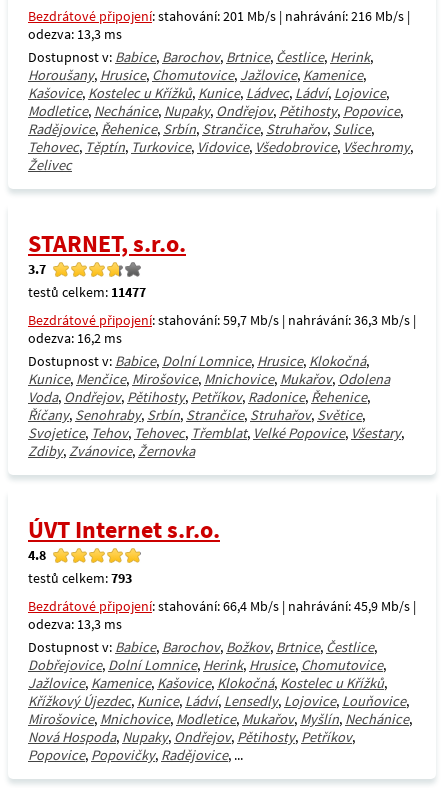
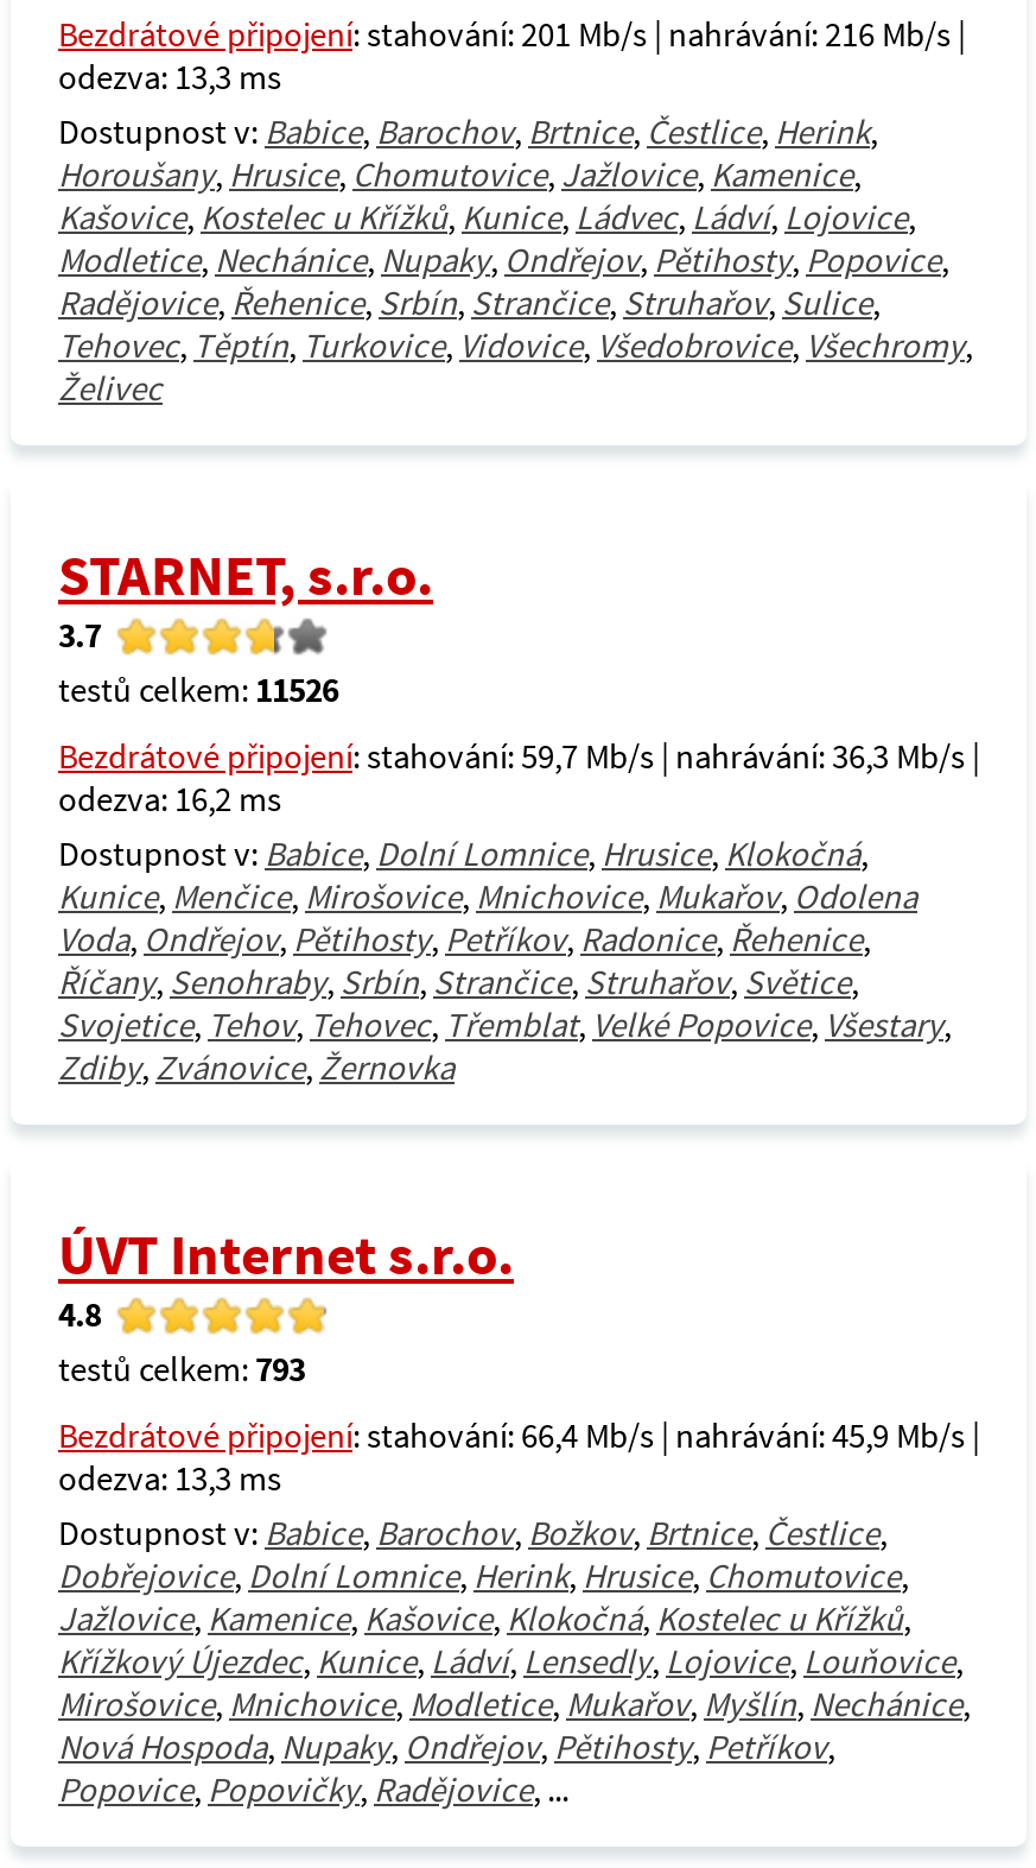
[28,283,146,301] testů celkem: 11477 -> [58,669,338,711] testů celkem: 11526

